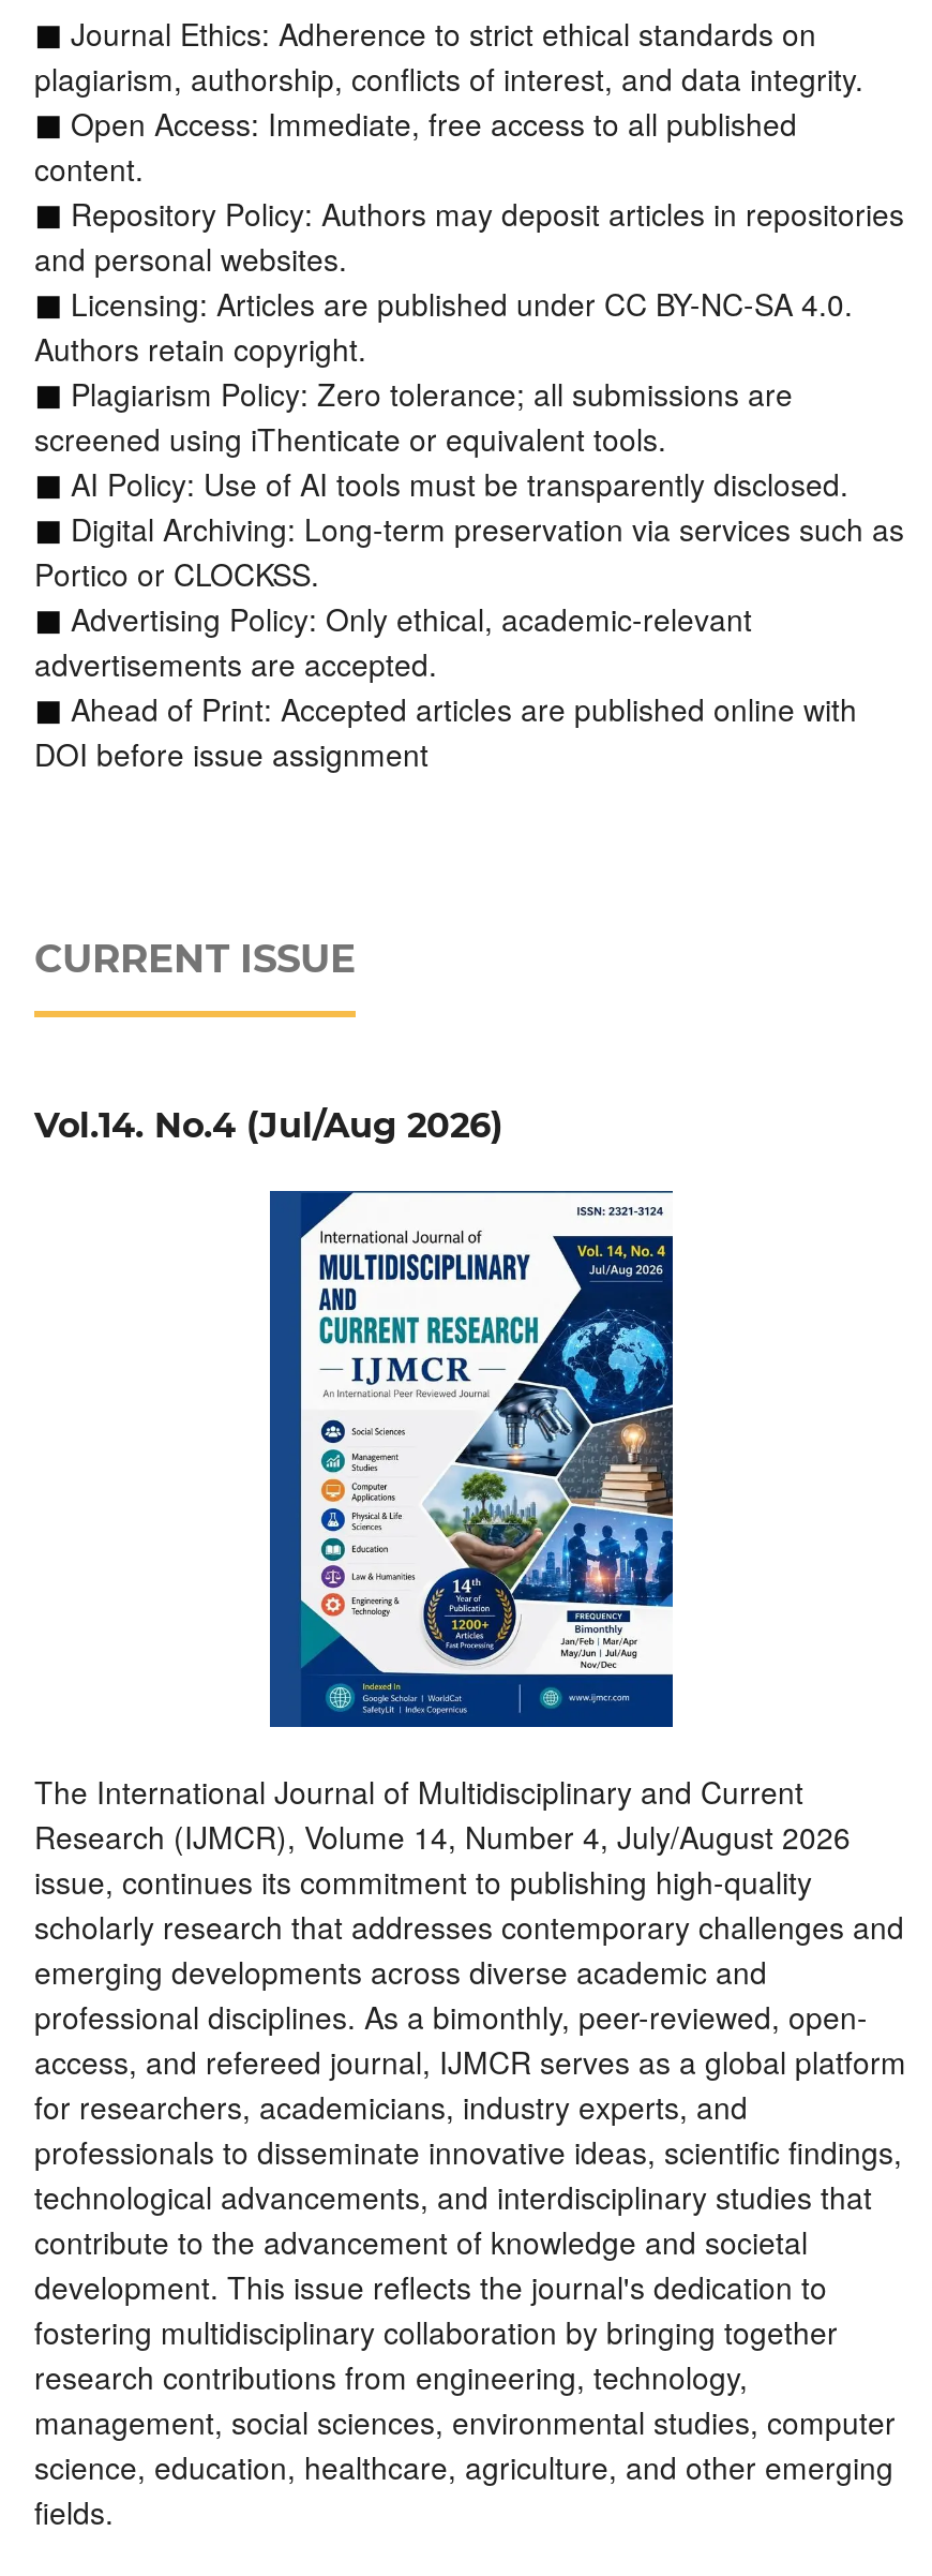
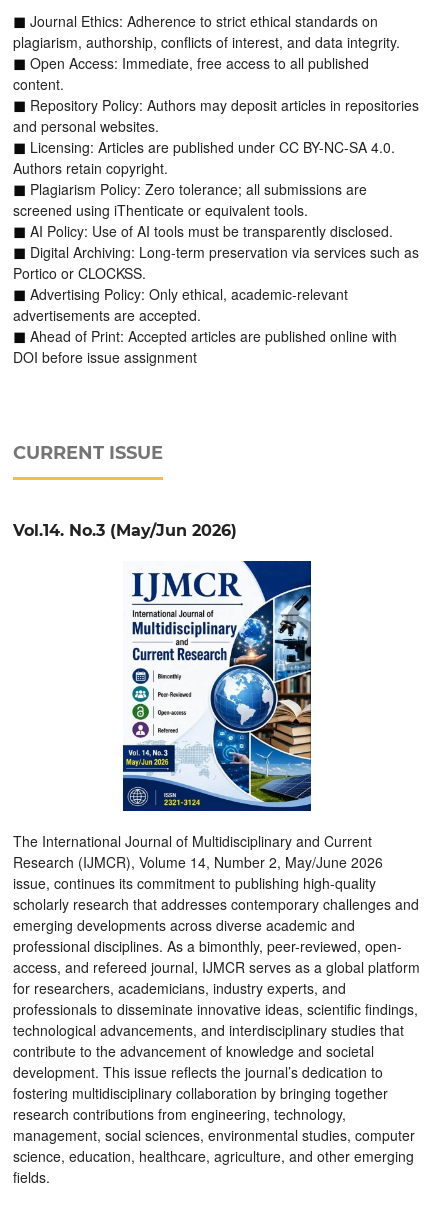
[34,1105,503,1146] Vol.14. No.4 (Jul/Aug 2026) -> [13,521,237,540] Vol.14. No.3 (May/Jun 2026)
[268,1189,675,1727] [image] -> [123,561,312,811] [image]
[34,1815,851,1858] Research (IJMCR), Volume 14, Number 4, July/August 2026 -> [13,852,383,872] Research (IJMCR), Volume 14, Number 2, May/June 2026
[34,2265,827,2308] development. This issue reflects the journal's dedication to -> [13,1062,383,1082] development. This issue reflects the journal’s dedication to

